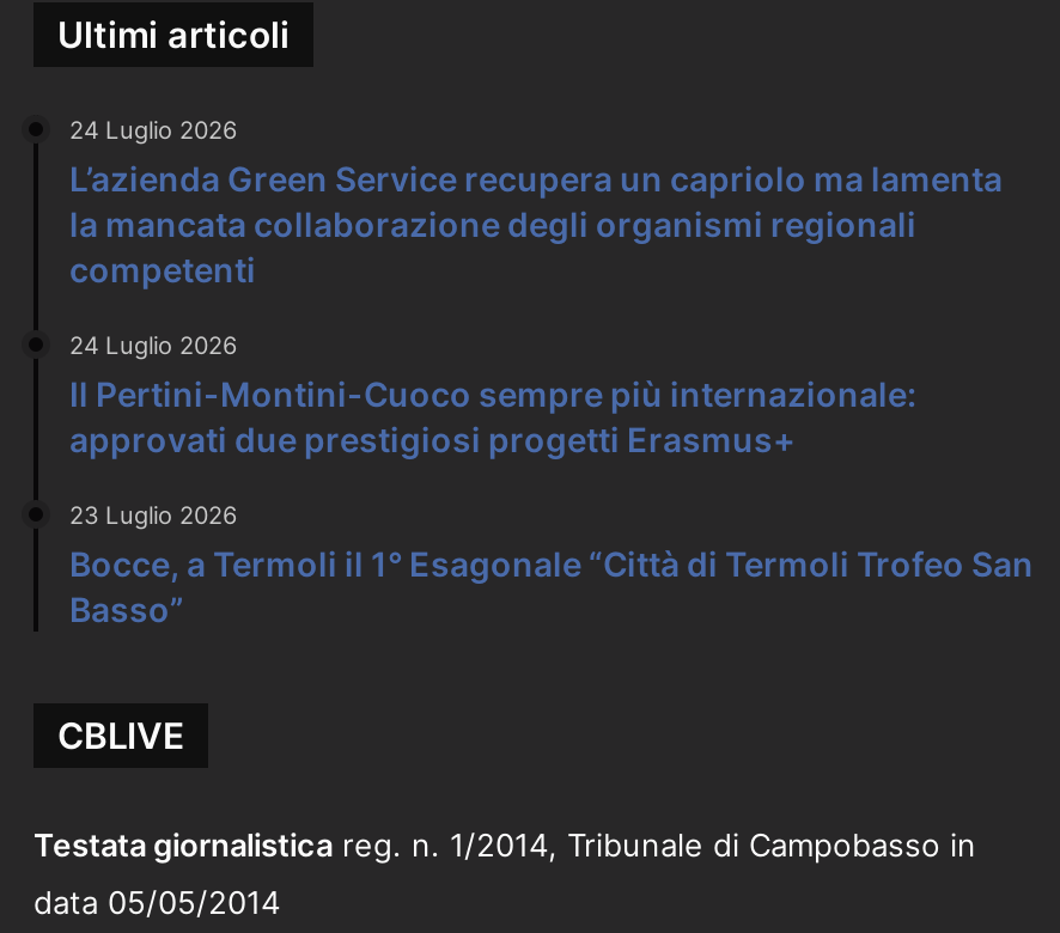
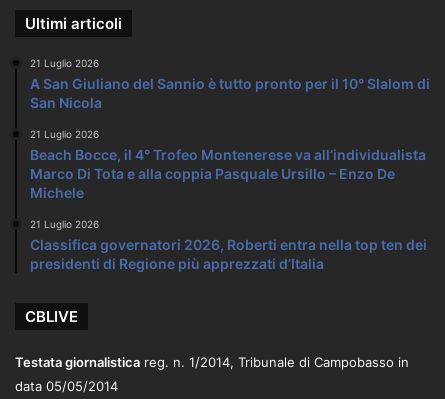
[69,115,1003,289] 24 Luglio 2026 | L’azienda Green Service recupera un capriolo ma lamenta | la mancata collaborazione degli organismi regionali | competenti -> [30,57,430,111] 21 Luglio 2026 | A San Giuliano del Sannio è tutto pronto per il 10° Slalom di | San Nicola
[69,330,916,459] 24 Luglio 2026 | Il Pertini-Montini-Cuoco sempre più internazionale: | approvati due prestigiosi progetti Erasmus+ -> [30,128,426,201] 21 Luglio 2026 | Beach Bocce, il 4° Trofeo Montenerese va all’individualista | Marco Di Tota e alla coppia Pasquale Ursillo – Enzo De | Michele
[69,500,1034,629] 23 Luglio 2026 | Bocce, a Termoli il 1° Esagonale “Città di Termoli Trofeo San | Basso” -> [30,218,427,272] 21 Luglio 2026 | Classifica governatori 2026, Roberti entra nella top ten dei | presidenti di Regione più apprezzati d’Italia

